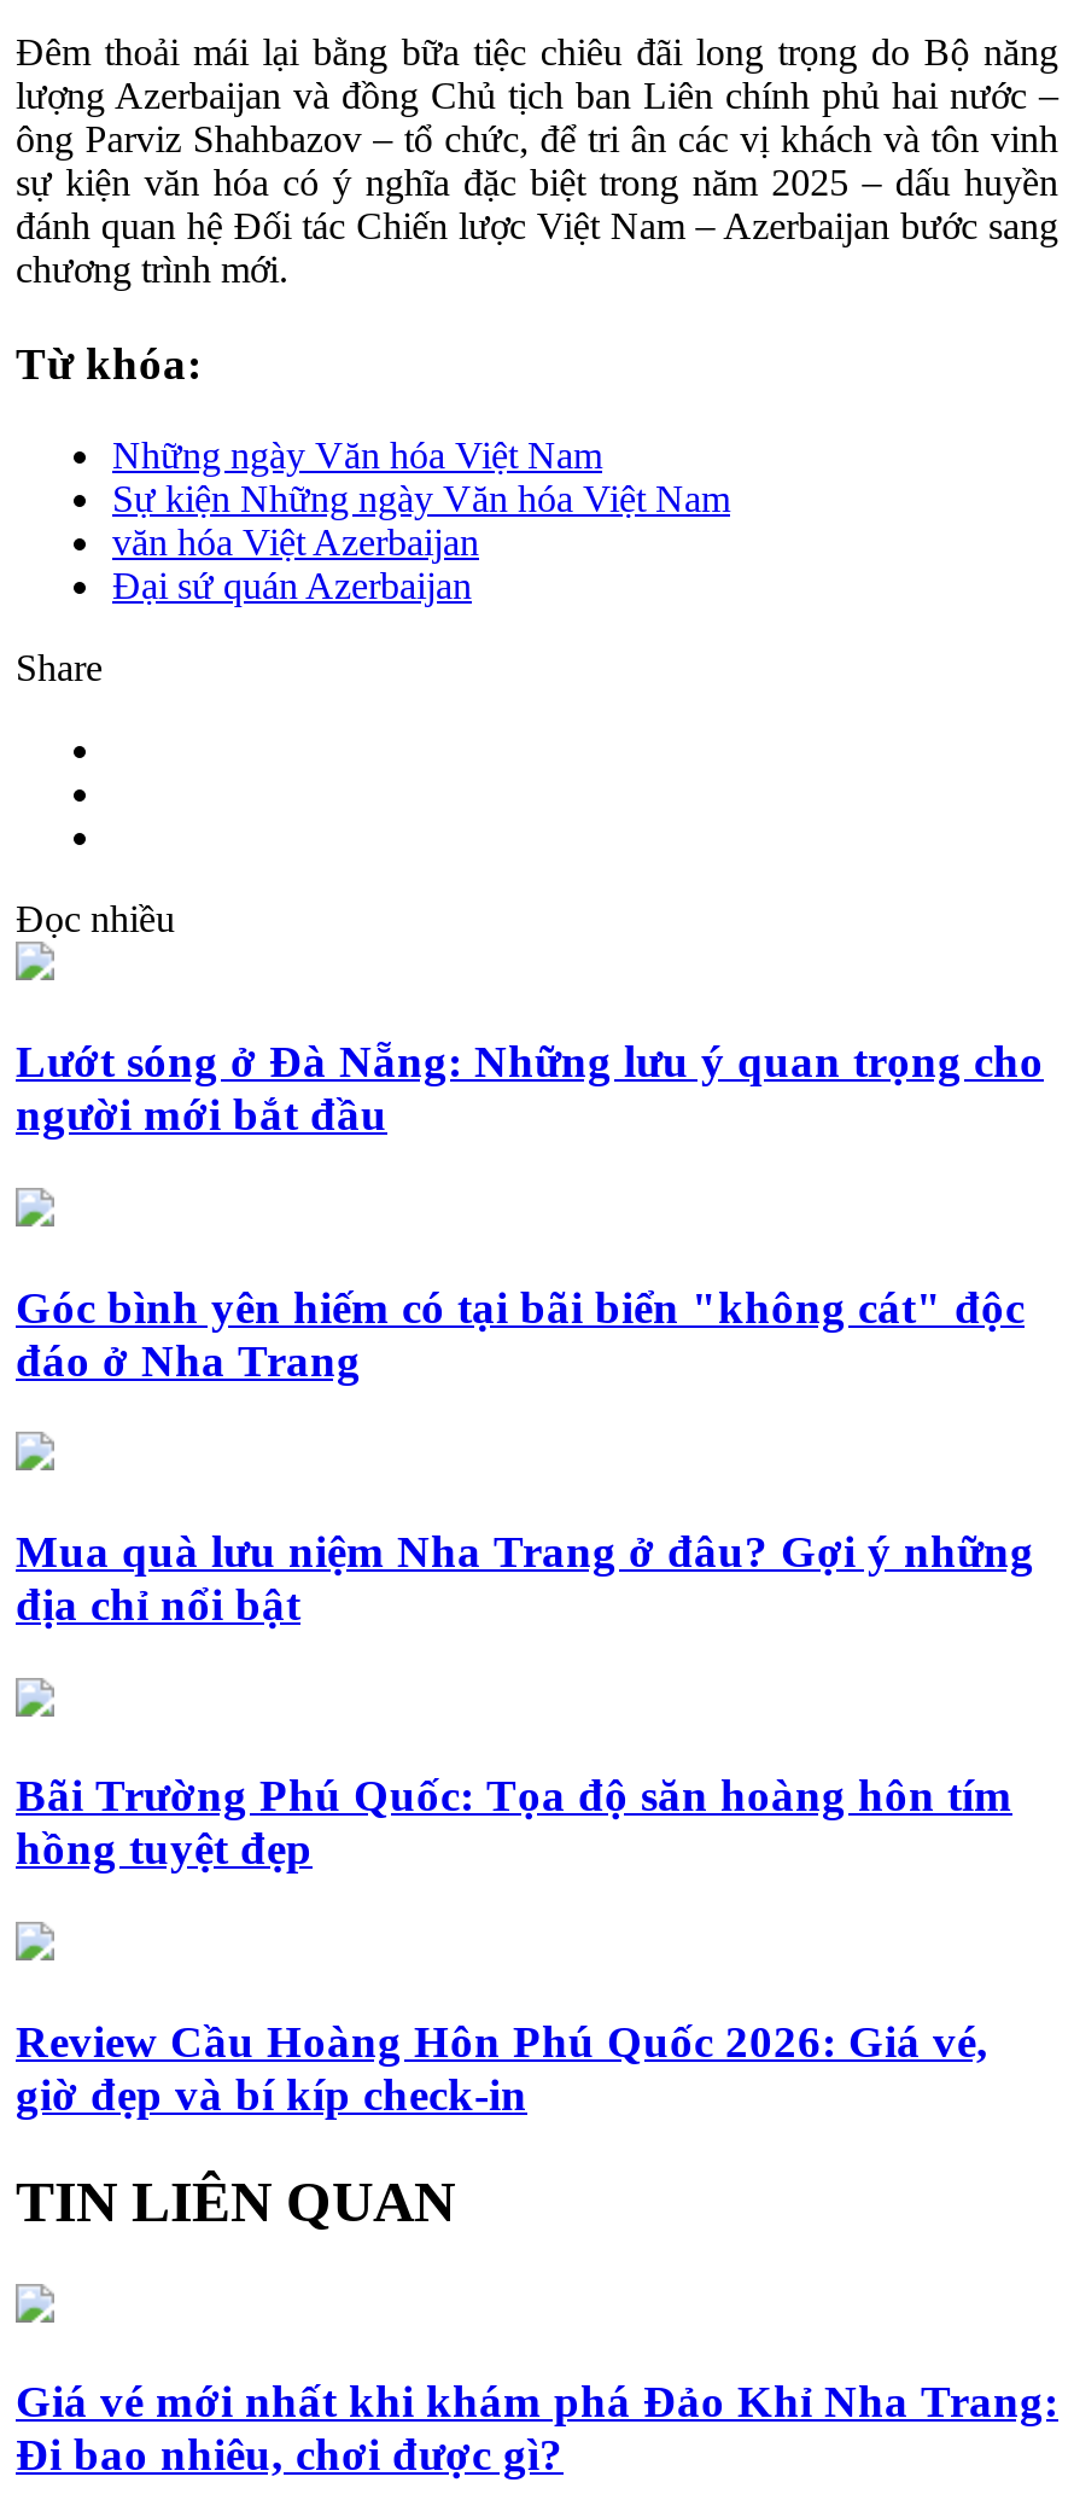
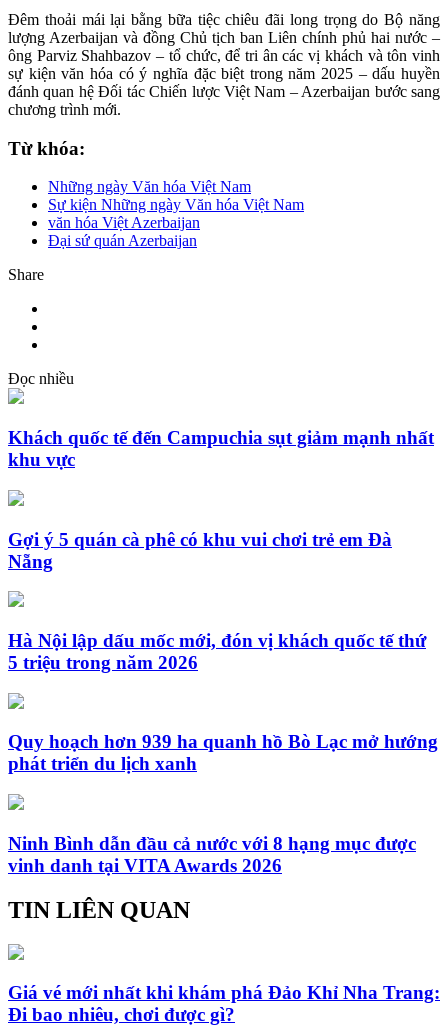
[16,1036,1044,1140] Lướt sóng ở Đà Nẵng: Những lưu ý quan trọng cho | người mới bắt đầu -> [8,427,434,470] Khách quốc tế đến Campuchia sụt giảm mạnh nhất | khu vực
[16,1281,1025,1385] Góc bình yên hiếm có tại bãi biển "không cát" độc | đáo ở Nha Trang -> [8,529,392,572] Gợi ý 5 quán cà phê có khu vui chơi trẻ em Đà | Nẵng
[16,1526,1034,1630] Mua quà lưu niệm Nha Trang ở đâu? Gợi ý những | địa chỉ nổi bật -> [8,630,426,673] Hà Nội lập dấu mốc mới, đón vị khách quốc tế thứ | 5 triệu trong năm 2026
[16,1771,1012,1875] Bãi Trường Phú Quốc: Tọa độ săn hoàng hôn tím | hồng tuyệt đẹp -> [8,731,438,774] Quy hoạch hơn 939 ha quanh hồ Bò Lạc mở hướng | phát triển du lịch xanh
[16,2016,988,2120] Review Cầu Hoàng Hôn Phú Quốc 2026: Giá vé, | giờ đẹp và bí kíp check-in -> [8,833,416,876] Ninh Bình dẫn đầu cả nước với 8 hạng mục được | vinh danh tại VITA Awards 2026

